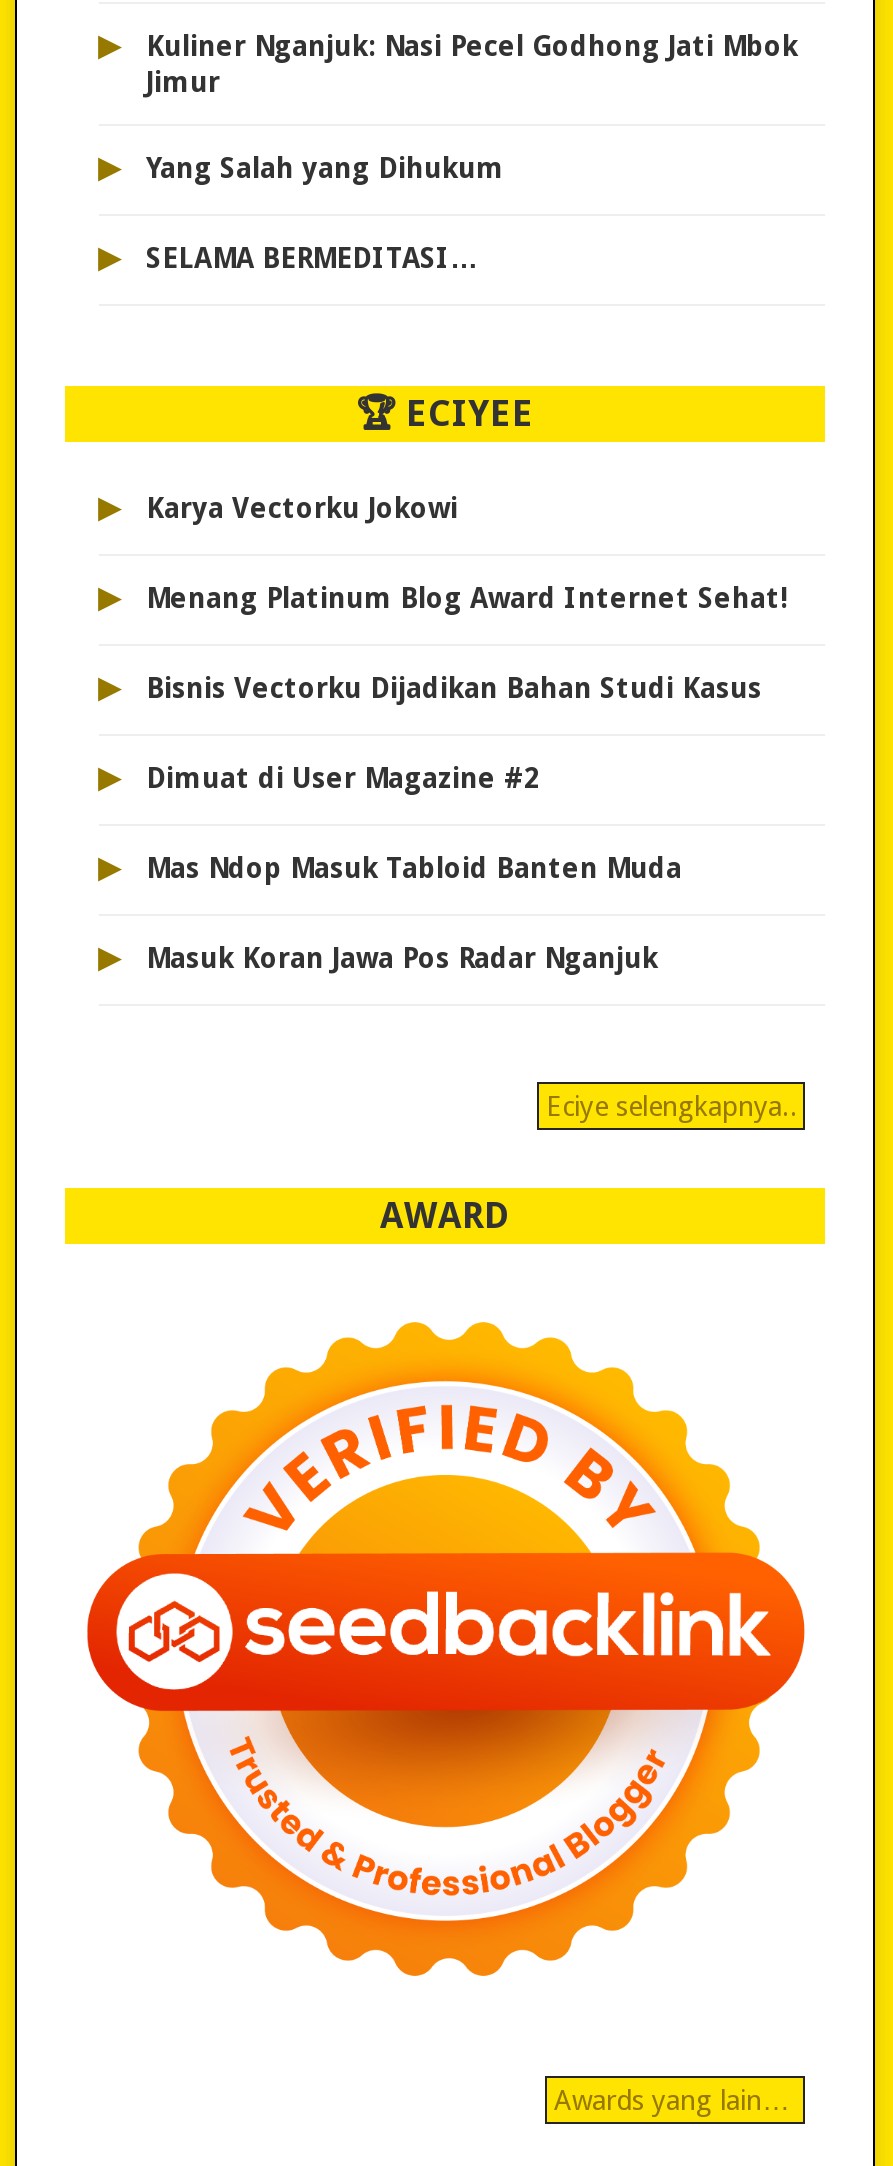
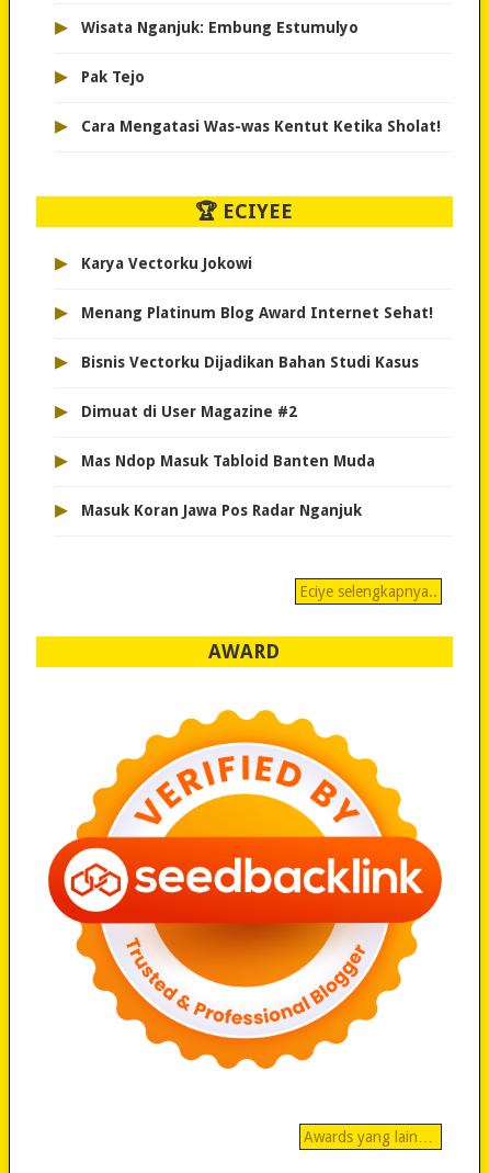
[146,30,798,98] Kuliner Nganjuk: Nasi Pecel Godhong Jati Mbok | Jimur -> [81,18,358,36] Wisata Nganjuk: Embung Estumulyo
[146,152,504,184] Yang Salah yang Dihukum -> [81,68,144,85] Pak Tejo
[146,242,478,274] SELAMA BERMEDITASI… -> [81,117,440,135] Cara Mengatasi Was-was Kentut Ketika Sholat!

